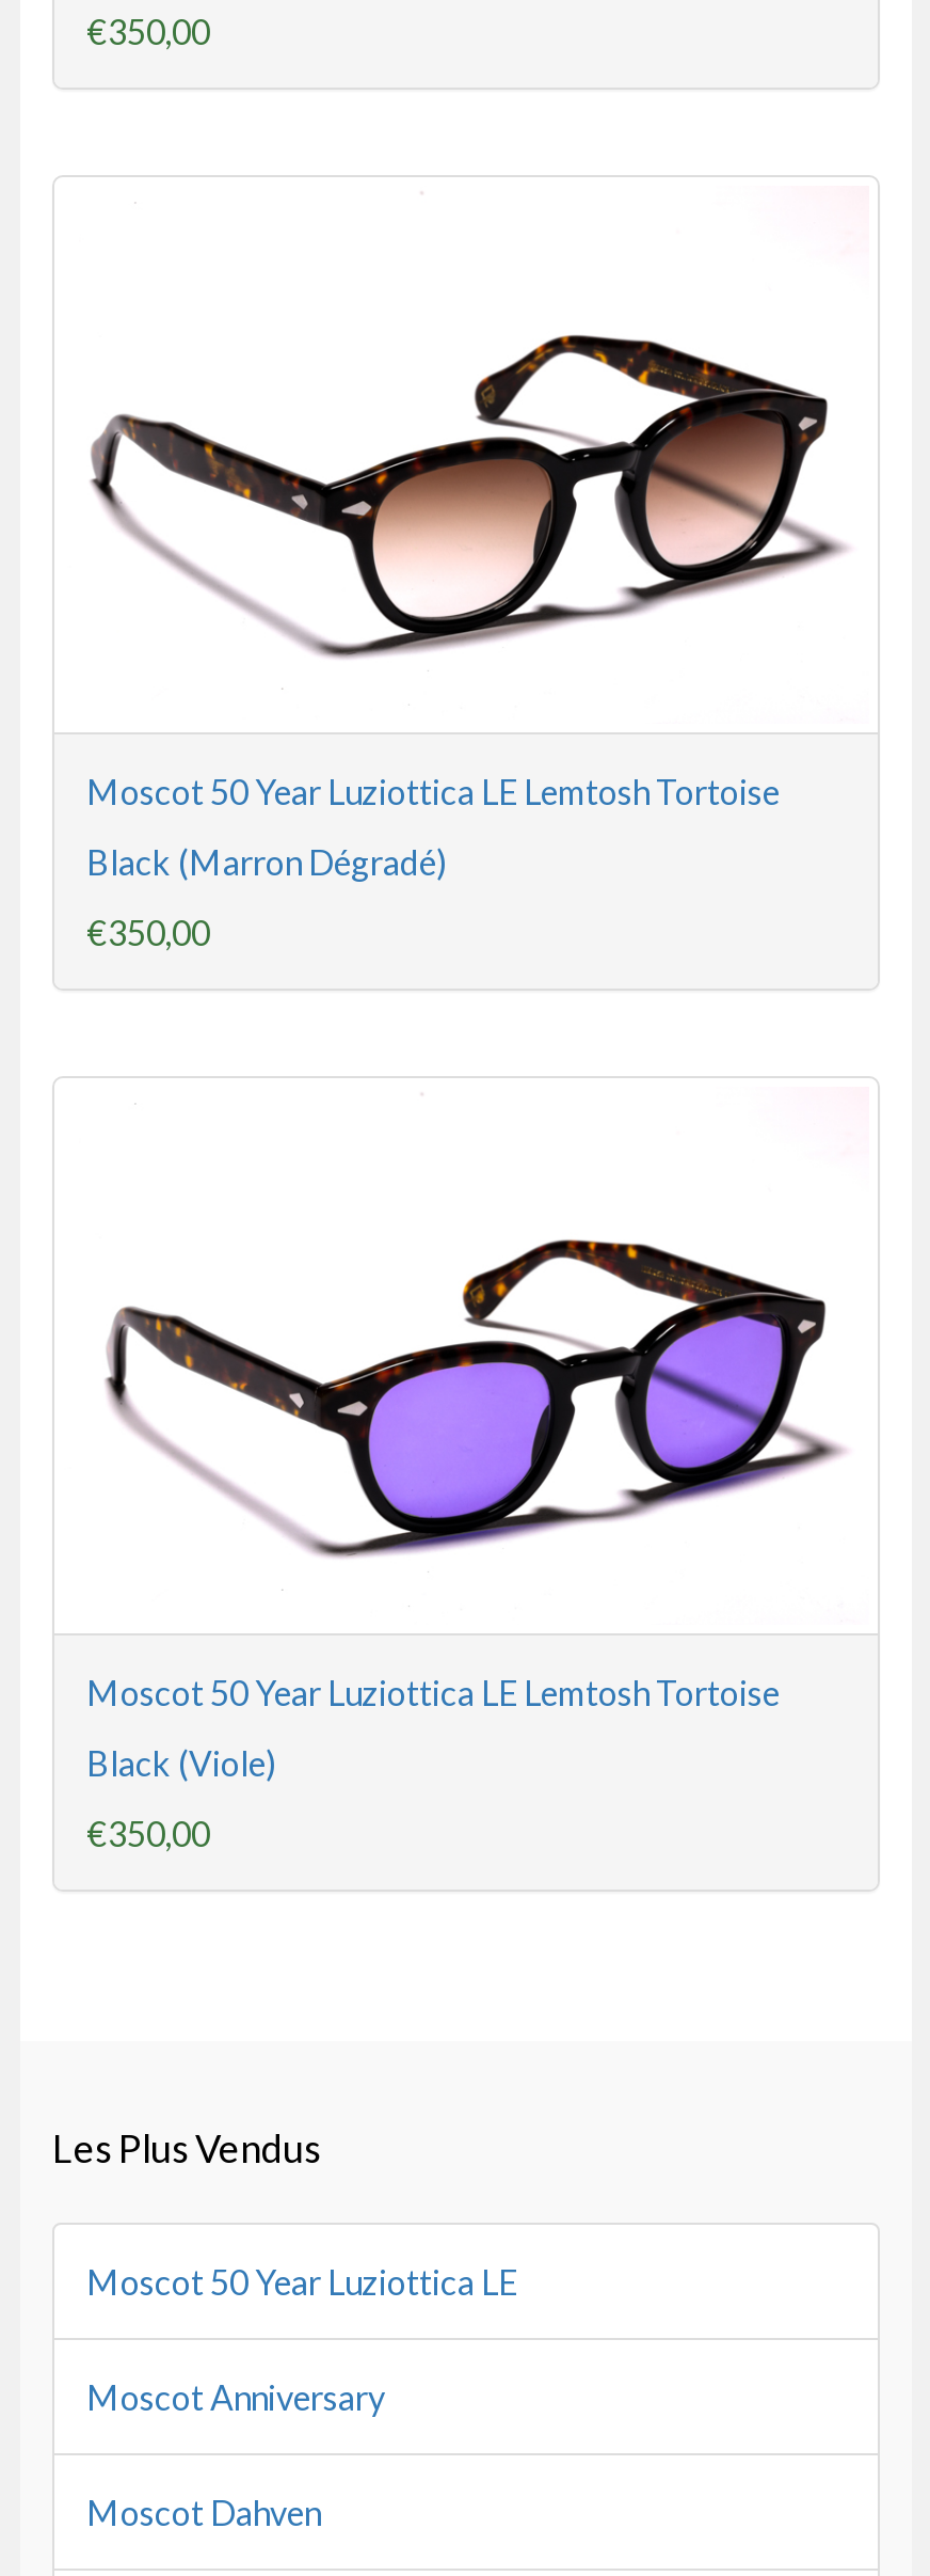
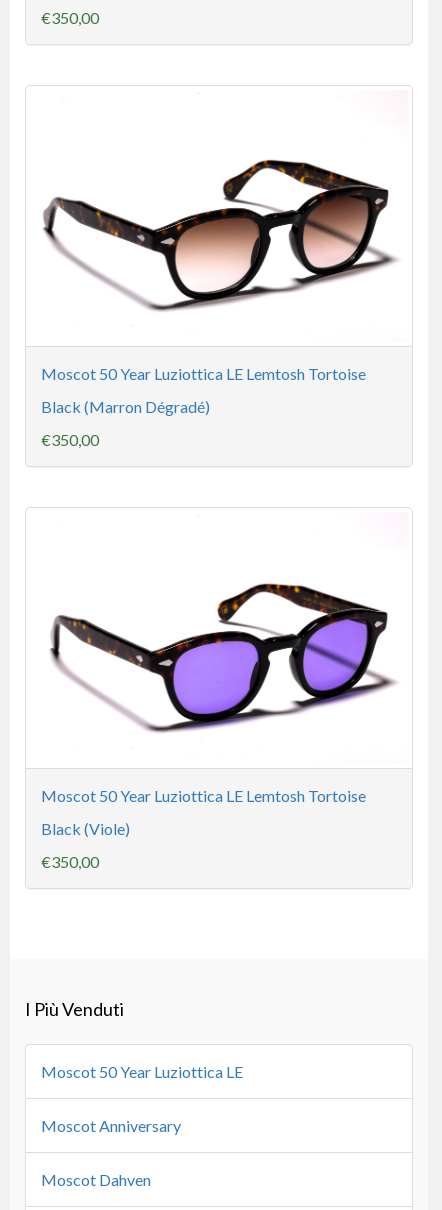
[52,2124,321,2171] Les Plus Vendus -> [25,998,124,1020] I Più Venduti

